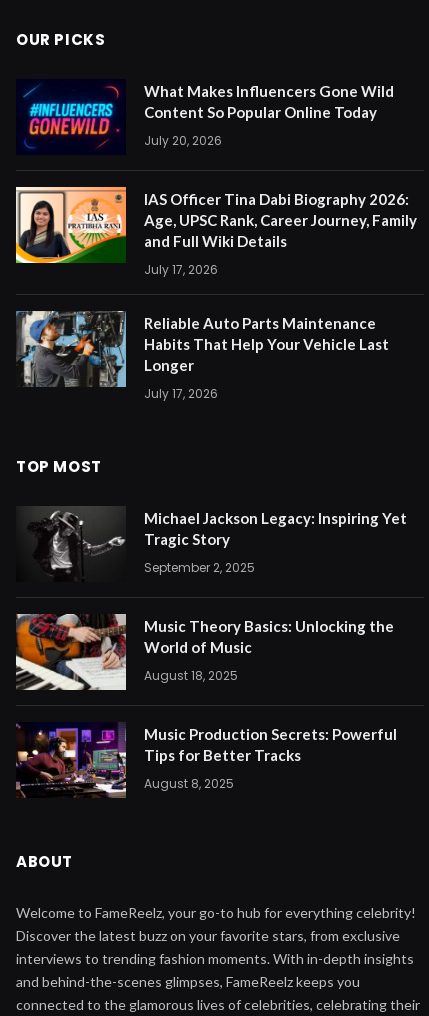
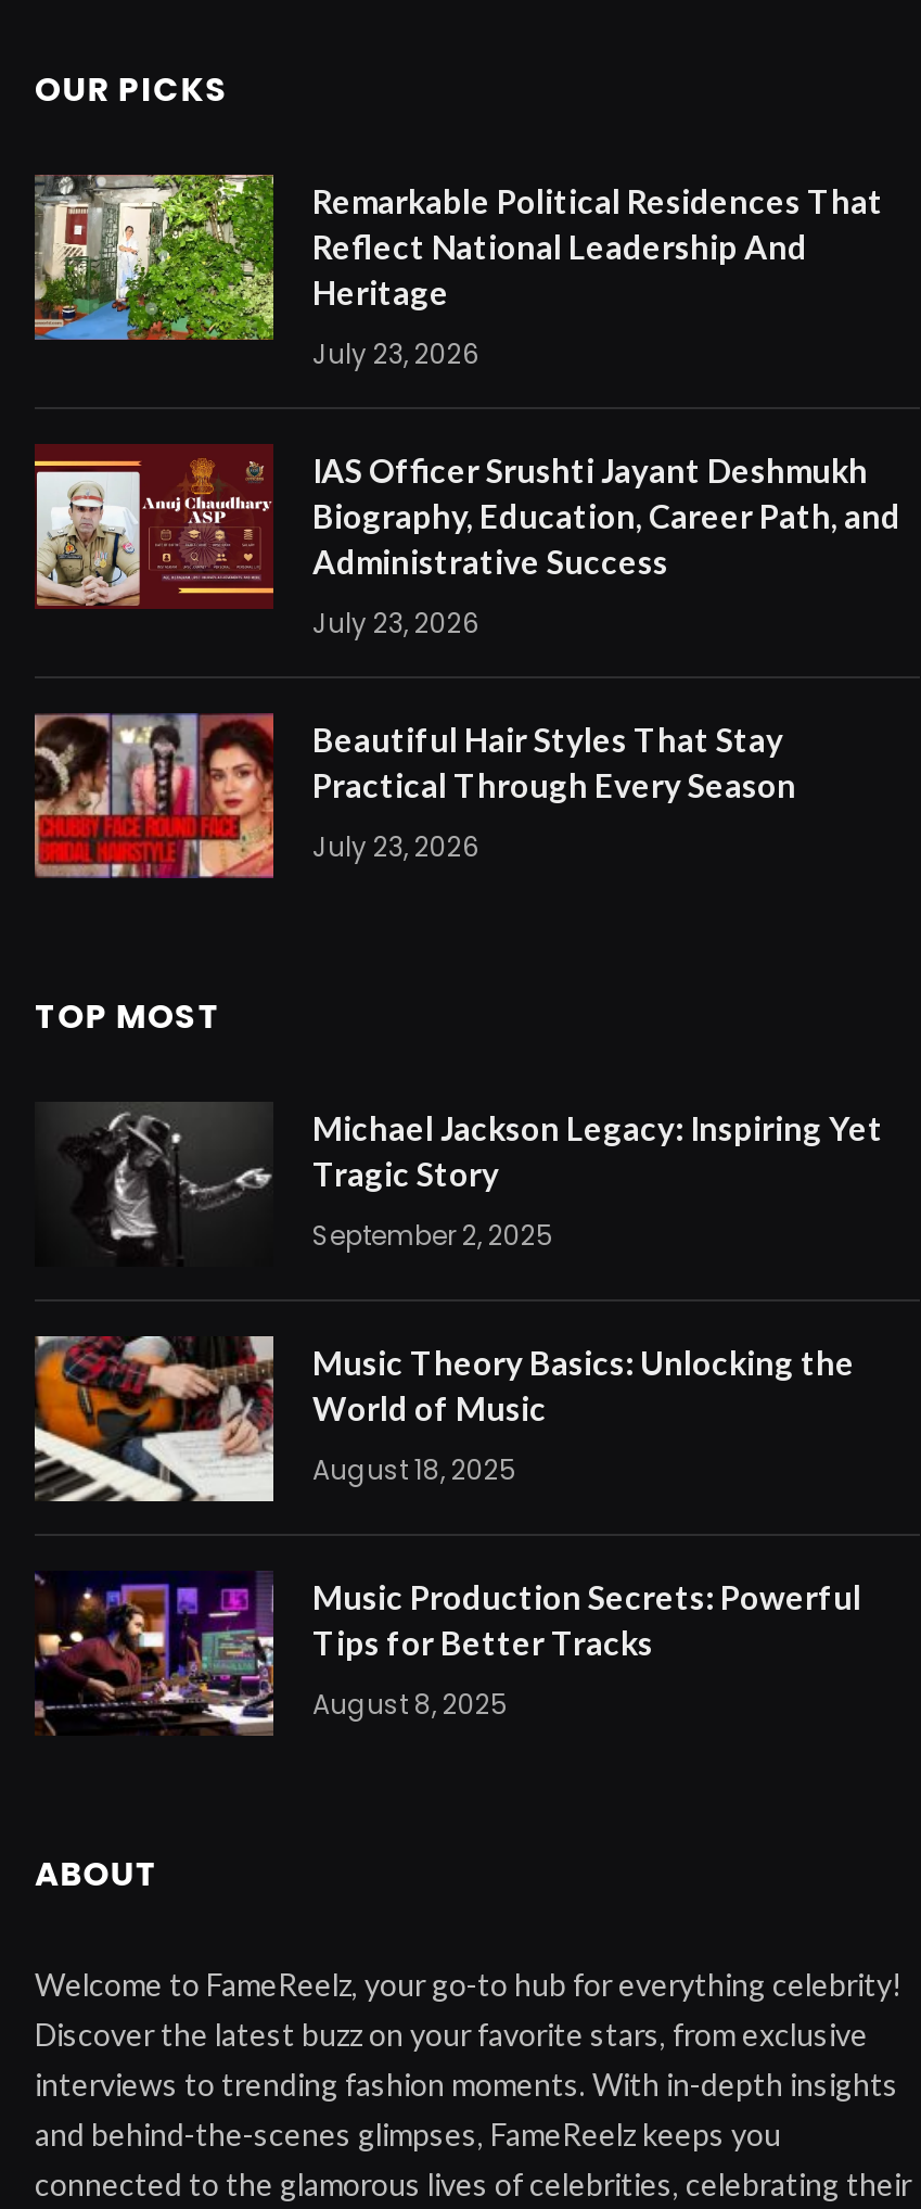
[16,79,394,155] [image] | What Makes Influencers Gone Wild | Content So Popular Online Today -> [33,173,883,342] [image] | Remarkable Political Residences That | Reflect National Leadership And | Heritage
[144,132,222,149] July 20, 2026 -> [312,335,479,372] July 23, 2026
[15,186,417,278] [image] | IAS Officer Tina Dabi Biography 2026: | Age, UPSC Rank, Career Journey, Family | and Full Wiki Details -> [33,409,900,609] [image] | IAS Officer Srushti Jayant Deshmukh | Biography, Education, Career Path, and | Administrative Success
[144,261,218,278] July 17, 2026 -> [312,604,479,641] July 23, 2026
[15,310,389,403] [image] | Reliable Auto Parts Maintenance | Habits That Help Your Vehicle Last | Longer -> [33,678,796,880] [image] | Beautiful Hair Styles That Stay | Practical Through Every Season
[144,385,218,402] July 17, 2026 -> [312,828,479,864] July 23, 2026

